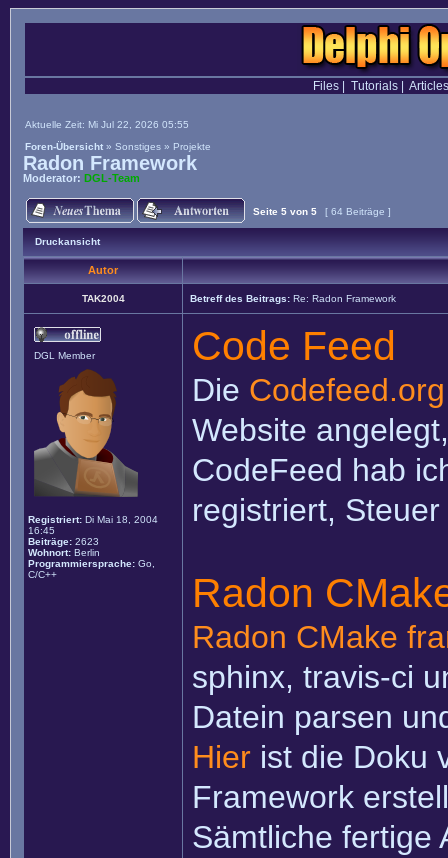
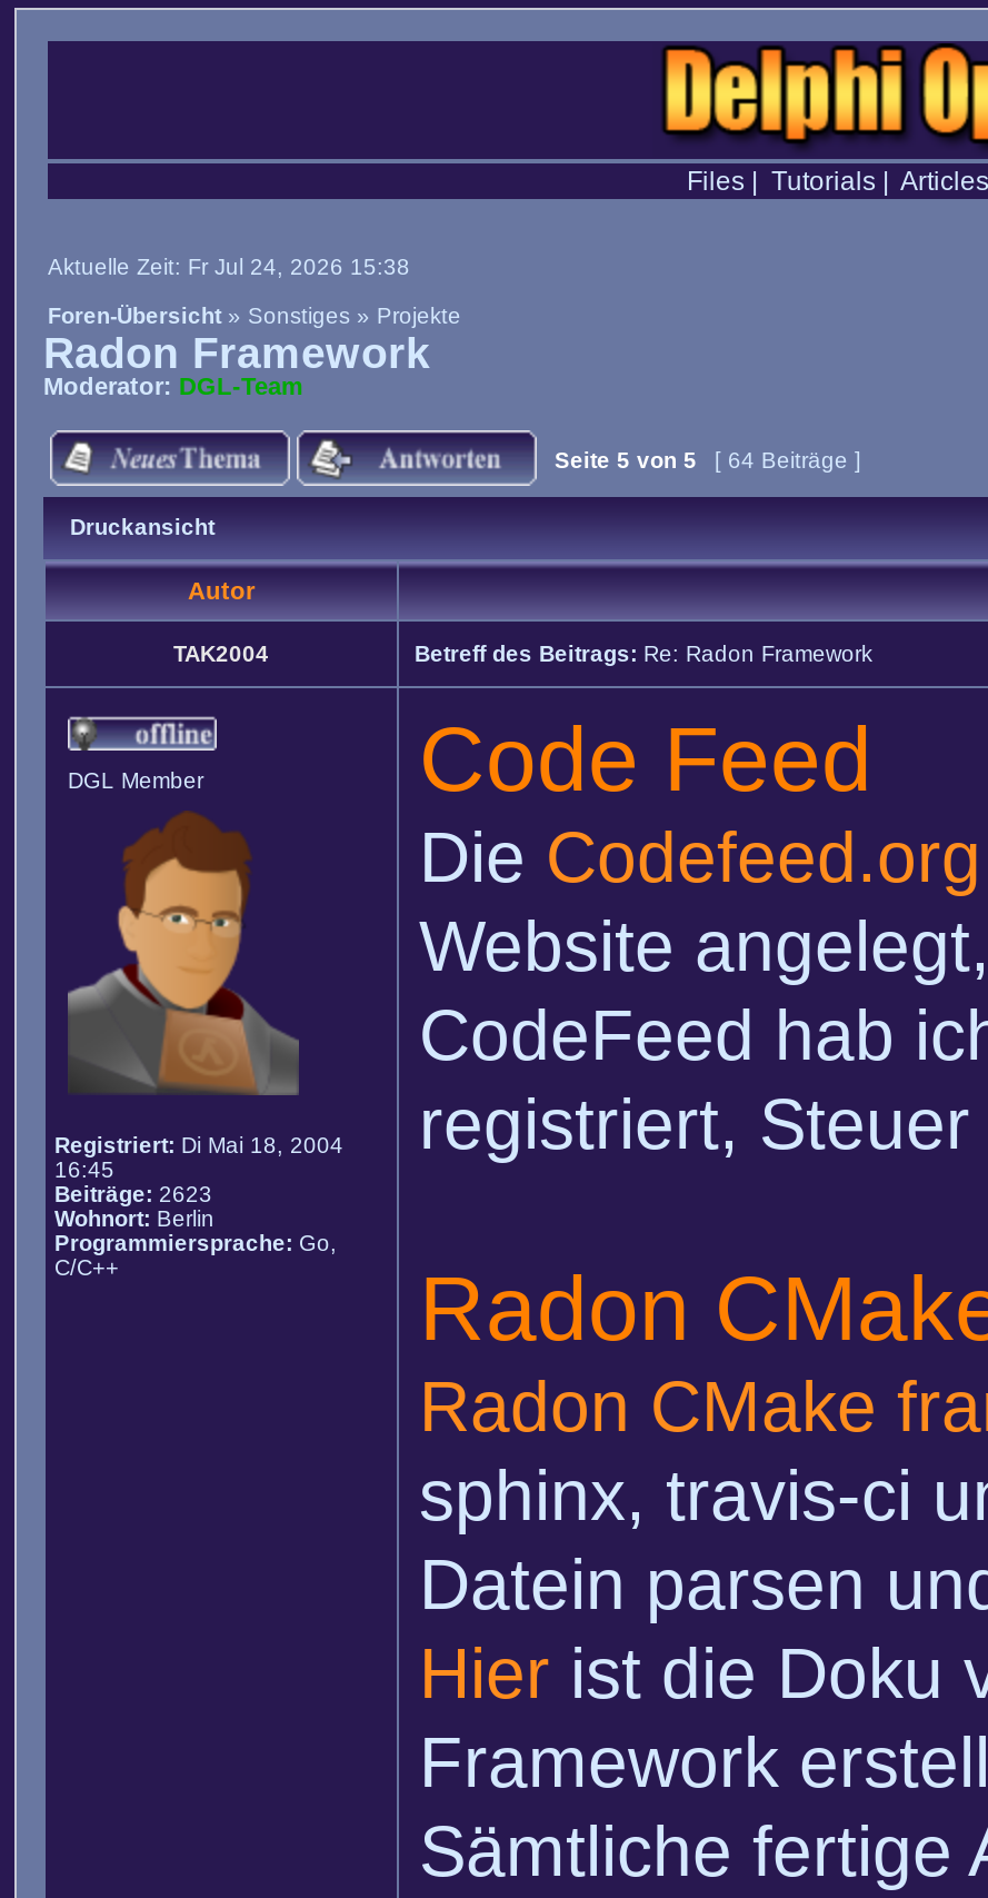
[25,119,189,130] Aktuelle Zeit: Mi Jul 22, 2026 05:55 -> [48,255,410,279] Aktuelle Zeit: Fr Jul 24, 2026 15:38

